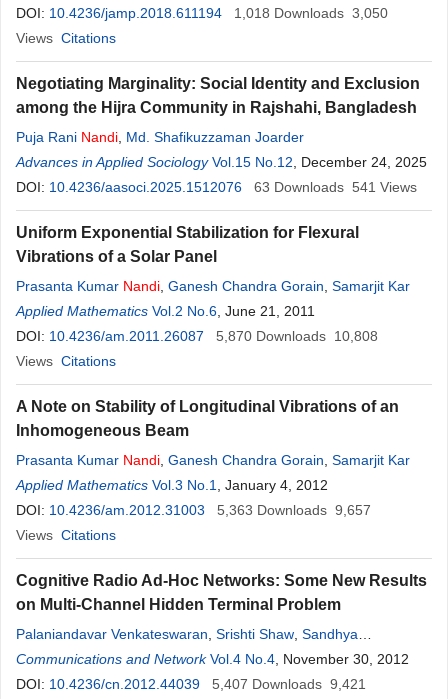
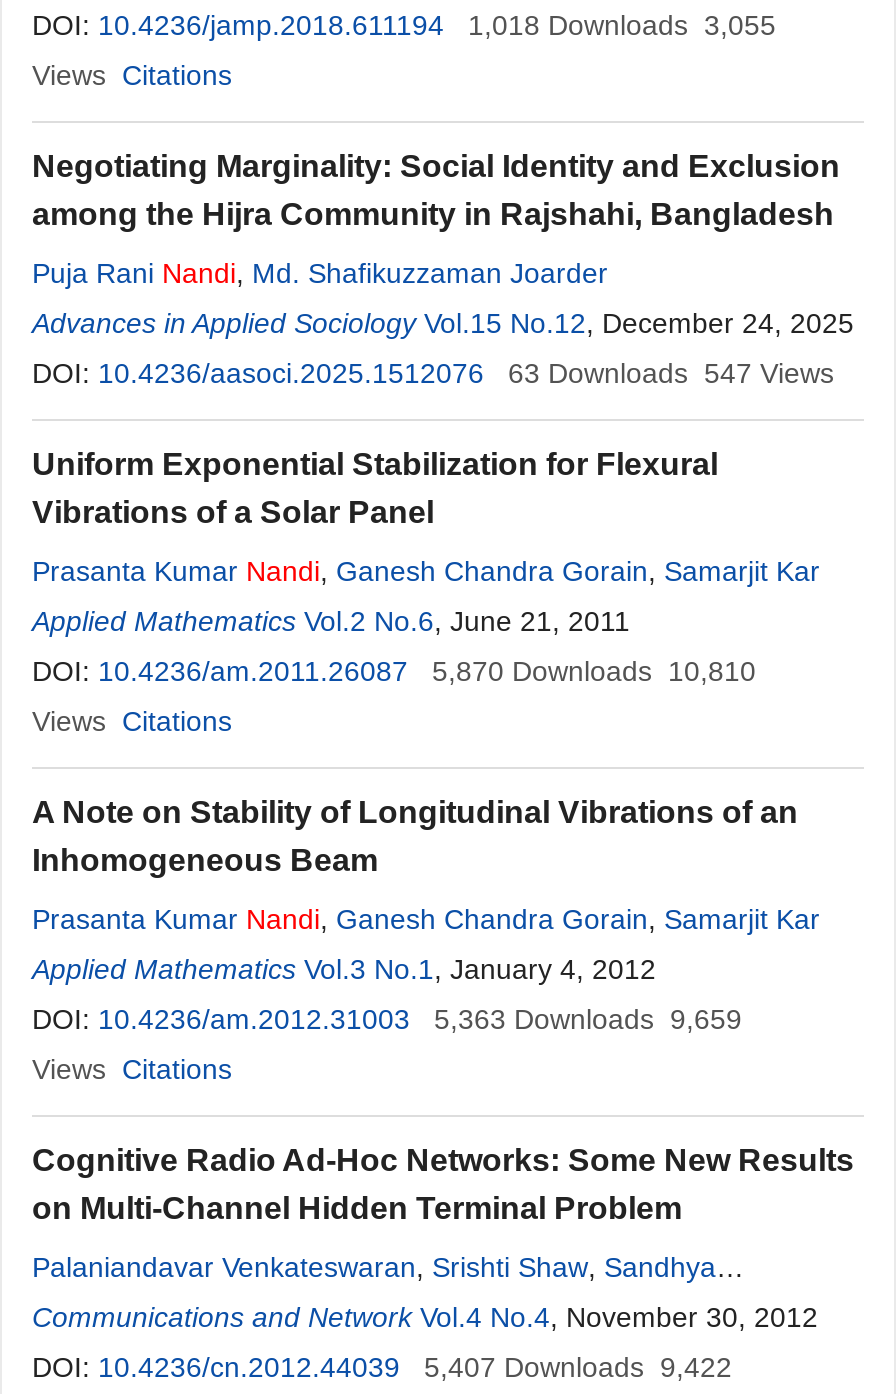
[16,5,388,21] DOI: 10.4236/jamp.2018.611194 1,018 Downloads 3,050 -> [32,9,776,41] DOI: 10.4236/jamp.2018.611194 1,018 Downloads 3,055
[254,179,417,195] 63 Downloads 541 Views -> [508,357,834,389] 63 Downloads 547 Views
[16,328,378,344] DOI: 10.4236/am.2011.26087 5,870 Downloads 10,808 -> [32,655,756,687] DOI: 10.4236/am.2011.26087 5,870 Downloads 10,810
[16,502,371,518] DOI: 10.4236/am.2012.31003 5,363 Downloads 9,657 -> [32,1003,742,1035] DOI: 10.4236/am.2012.31003 5,363 Downloads 9,659
[16,676,366,692] DOI: 10.4236/cn.2012.44039 5,407 Downloads 9,421 -> [32,1351,732,1383] DOI: 10.4236/cn.2012.44039 5,407 Downloads 9,422

